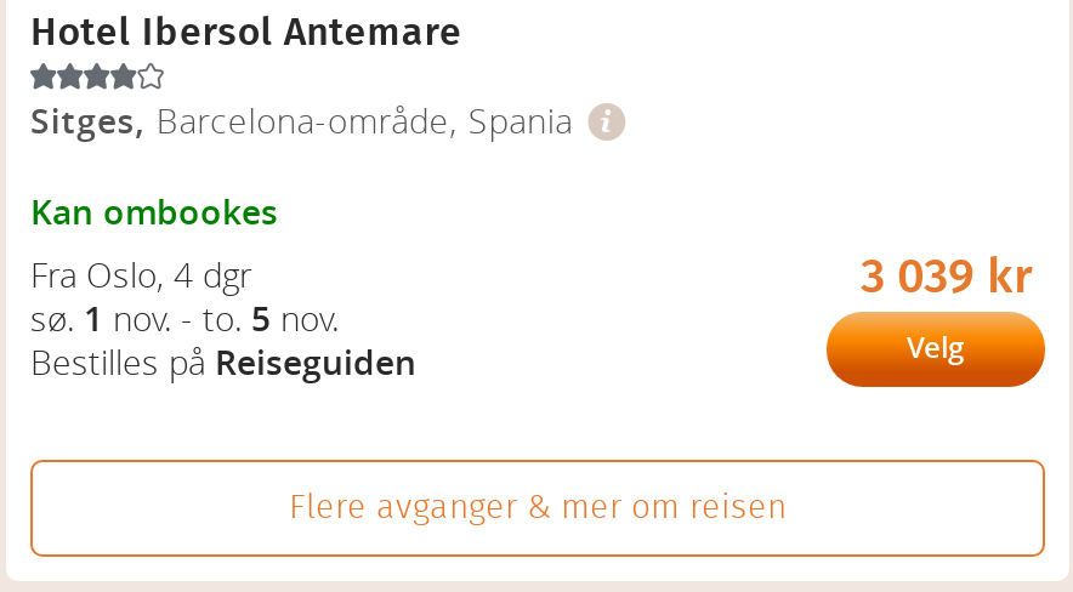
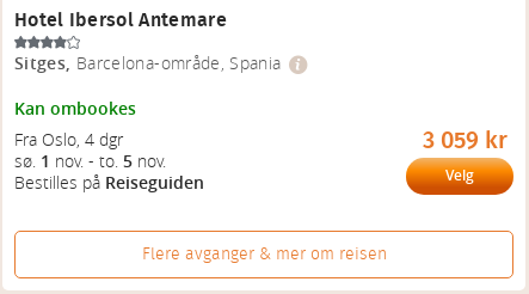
[861,254,1033,303] 3 039 kr -> [423,129,508,153] 3 059 kr

